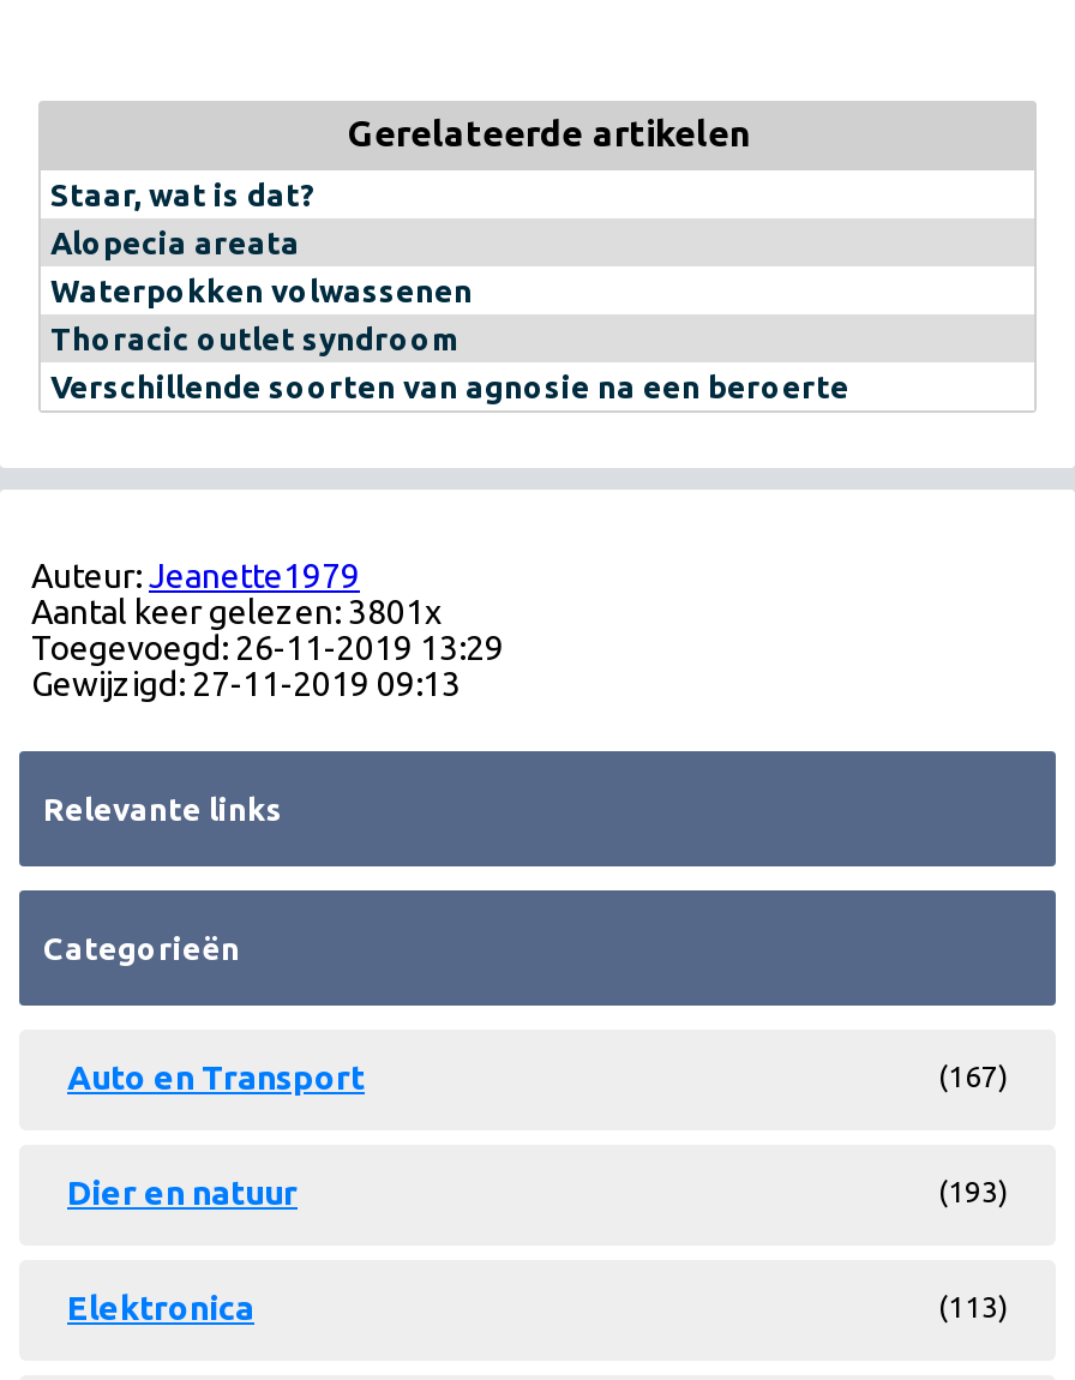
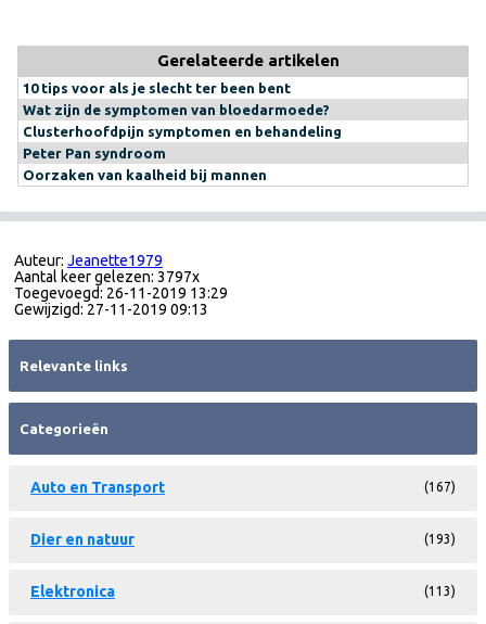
[50,179,849,404] Staar, wat is dat? | Alopecia areata | Waterpokken volwassenen | Thoracic outlet syndroom | Verschillende soorten van agnosie na een beroerte -> [23,81,342,183] 10 tips voor als je slecht ter been bent | Wat zijn de symptomen van bloedarmoede? | Clusterhoofdpijn symptomen en behandeling | Peter Pan syndroom | Oorzaken van kaalheid bij mannen
[31,594,442,632] Aantal keer gelezen: 3801x -> [14,268,200,286] Aantal keer gelezen: 3797x

